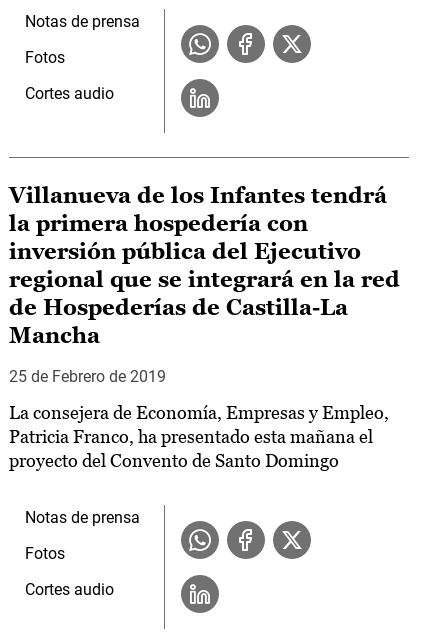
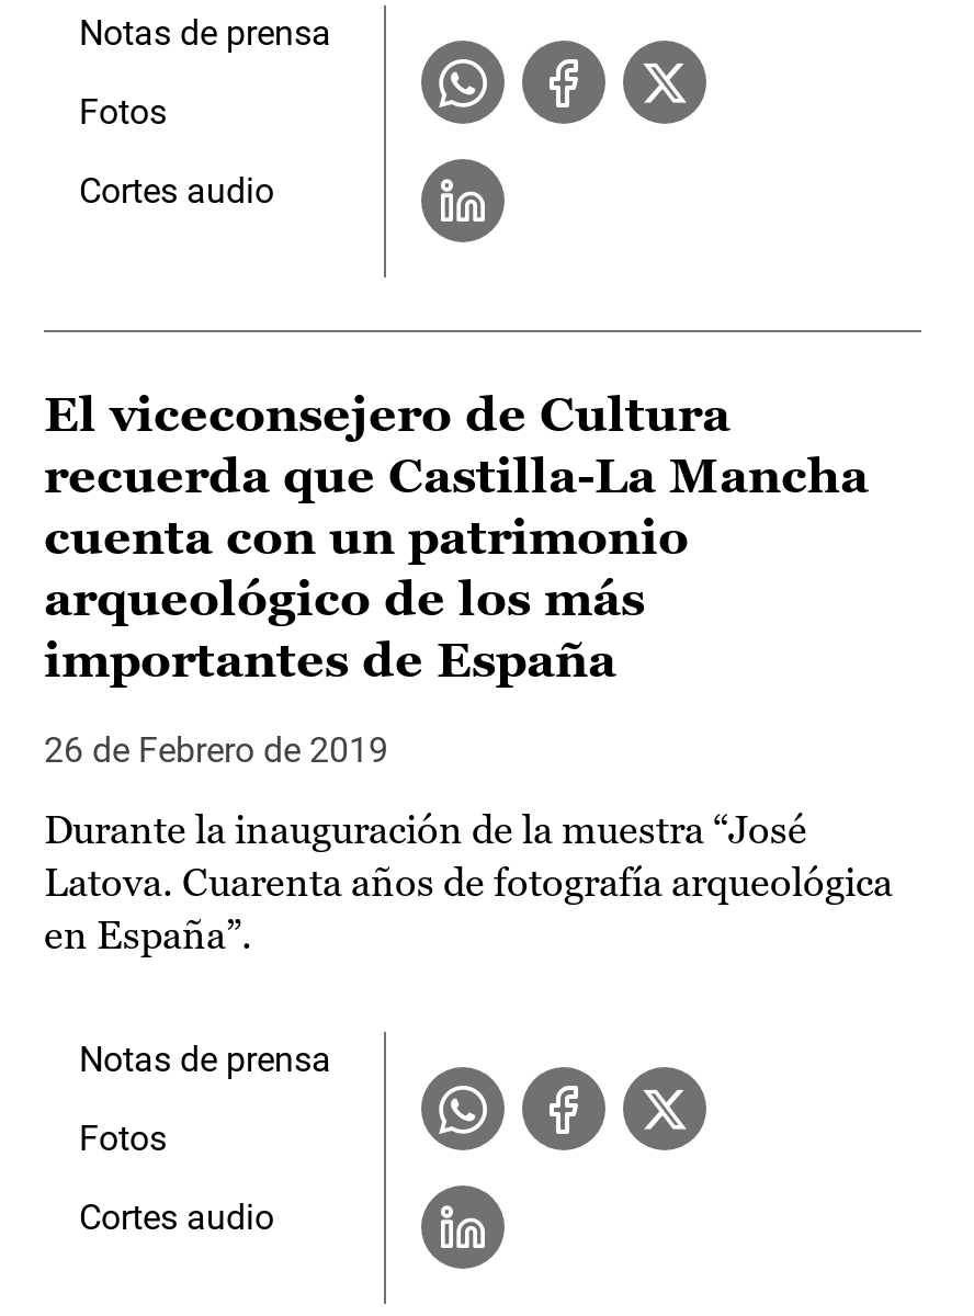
[9,183,400,348] Villanueva de los Infantes tendrá | la primera hospedería con | inversión pública del Ejecutivo | regional que se integrará en la red | de Hospederías de Castilla-La | Mancha -> [44,387,869,688] El viceconsejero de Cultura | recuerda que Castilla-La Mancha | cuenta con un patrimonio | arqueológico de los más | importantes de España
[9,367,166,386] 25 de Febrero de 2019 -> [44,730,388,771] 26 de Febrero de 2019
[9,402,389,471] La consejera de Economía, Empresas y Empleo, | Patricia Franco, ha presentado esta mañana el | proyecto del Convento de Santo Domingo -> [44,806,893,958] Durante la inauguración de la muestra “José | Latova. Cuarenta años de fotografía arqueológica | en España”.

